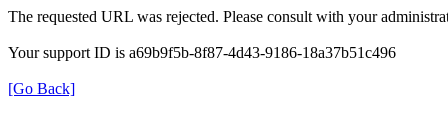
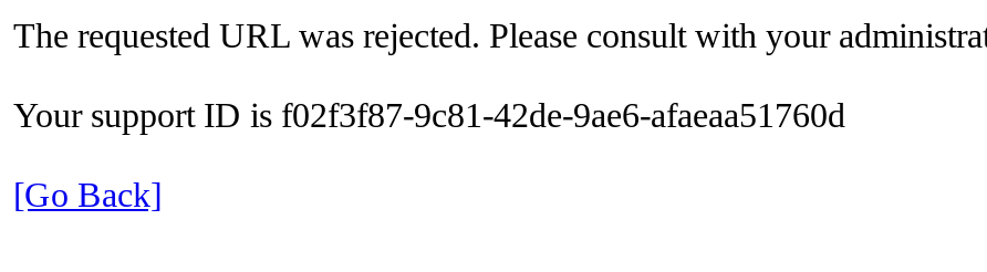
[8,44,396,61] Your support ID is a69b9f5b-8f87-4d43-9186-18a37b51c496 -> [13,96,845,134] Your support ID is f02f3f87-9c81-42de-9ae6-afaeaa51760d

